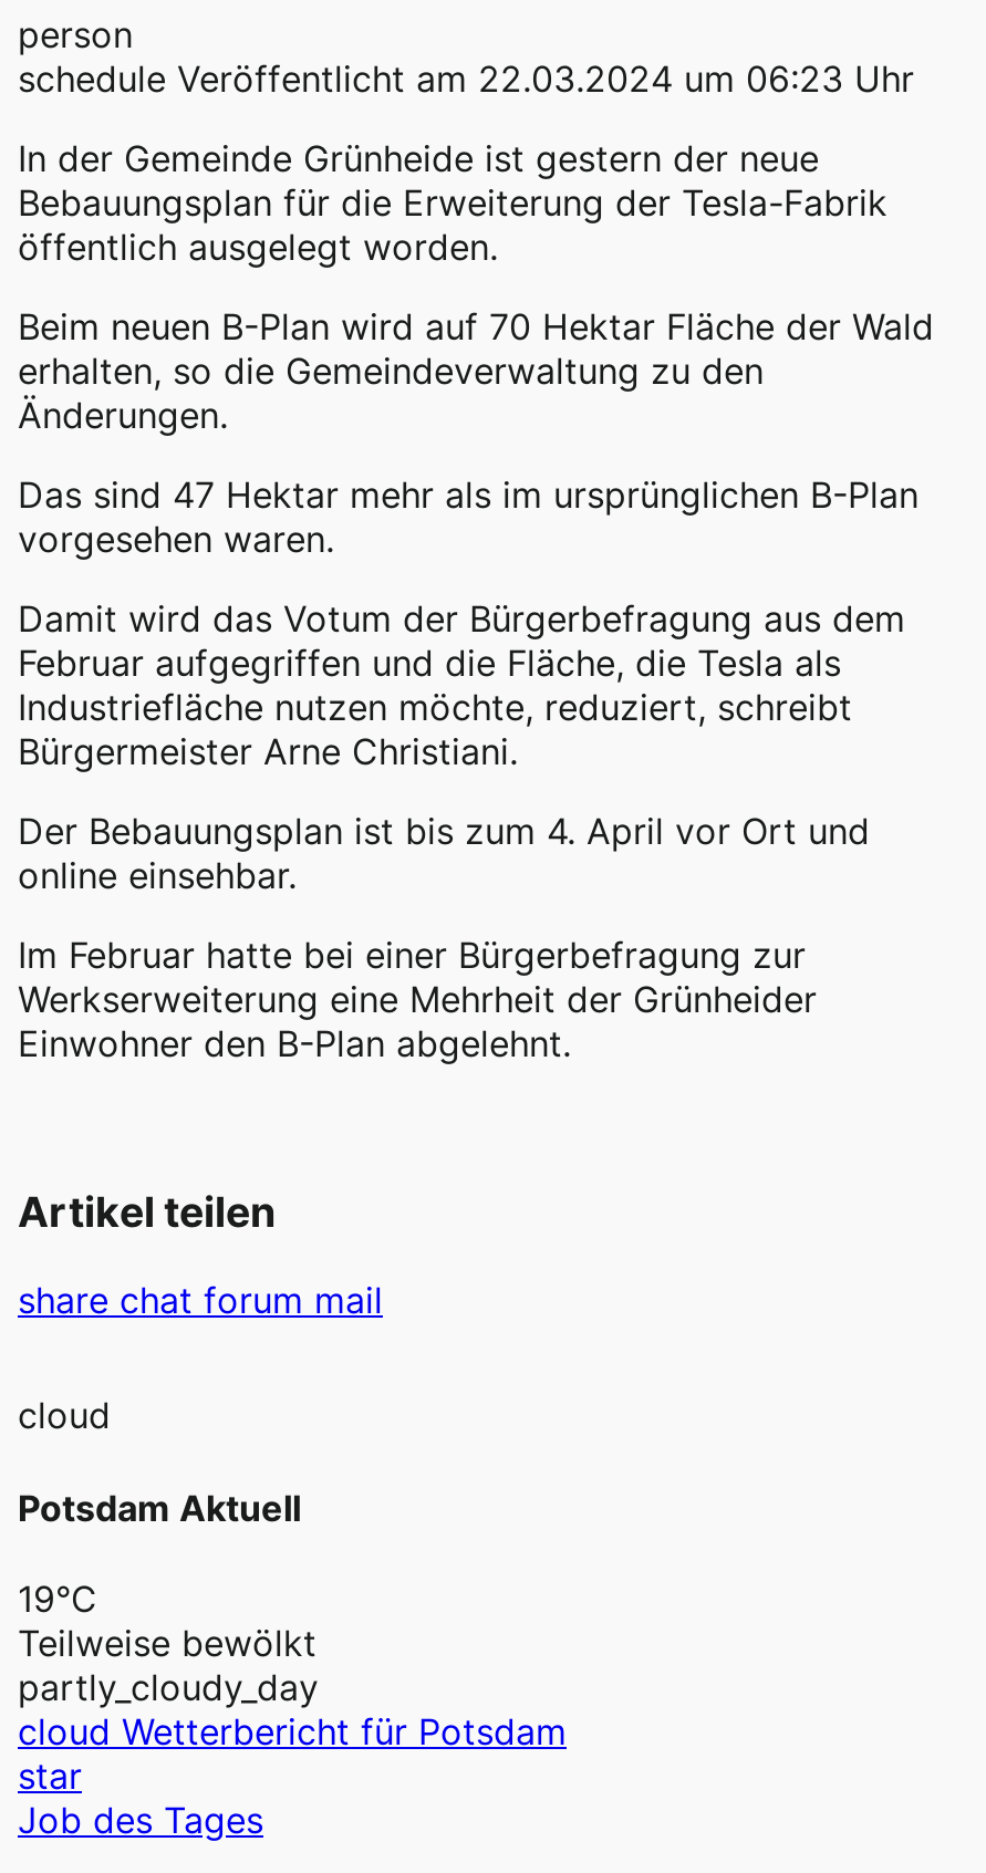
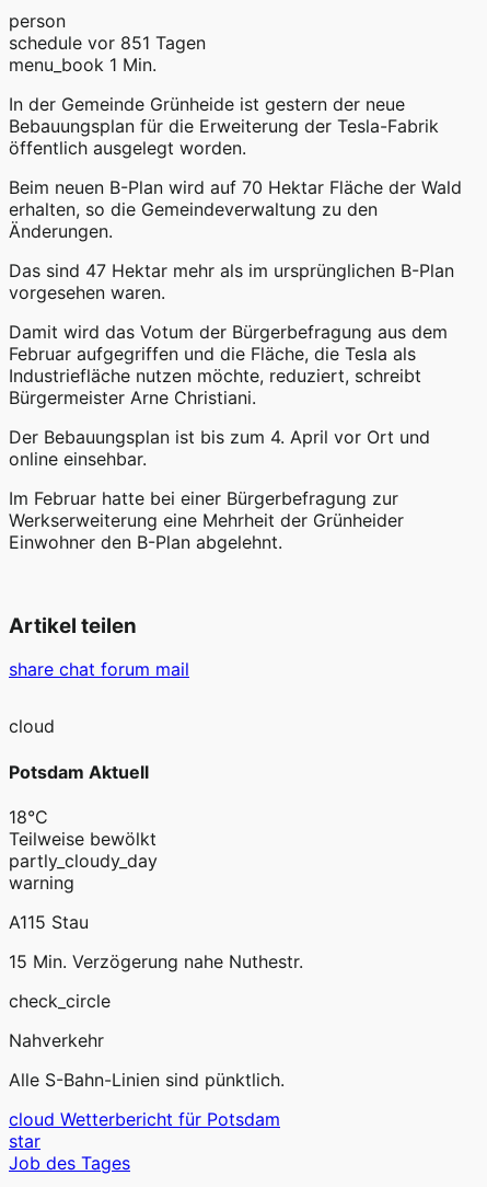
[18,56,914,100] schedule Veröffentlicht am 22.03.2024 um 06:23 Uhr -> [9,32,206,75] schedule vor 851 Tagen | menu_book 1 Min.
[18,1576,97,1620] 19°C -> [9,806,48,828] 18°C
none -> [9,871,303,1090] warning | A115 Stau | 15 Min. Verzögerung nahe Nuthestr. | check_circle | Nahverkehr | Alle S-Bahn-Linien sind pünktlich.

